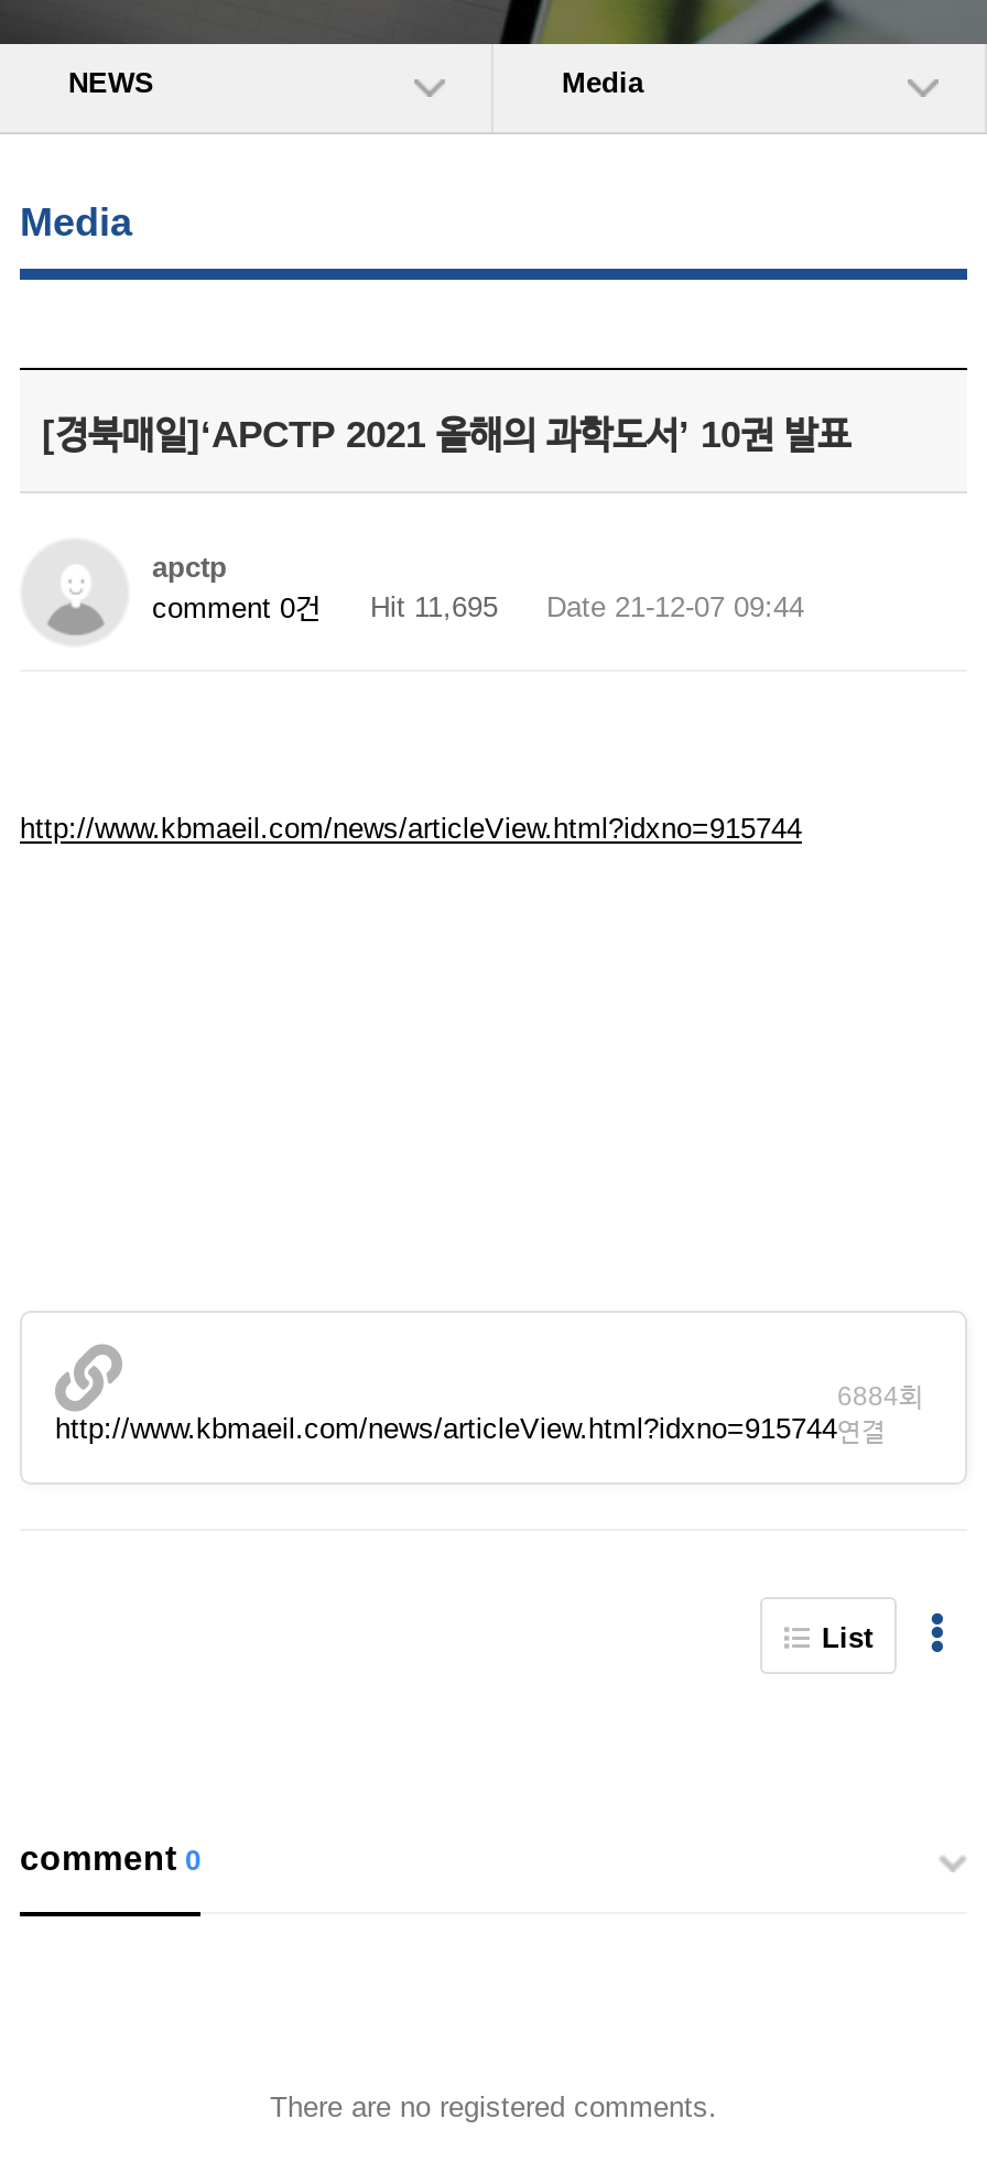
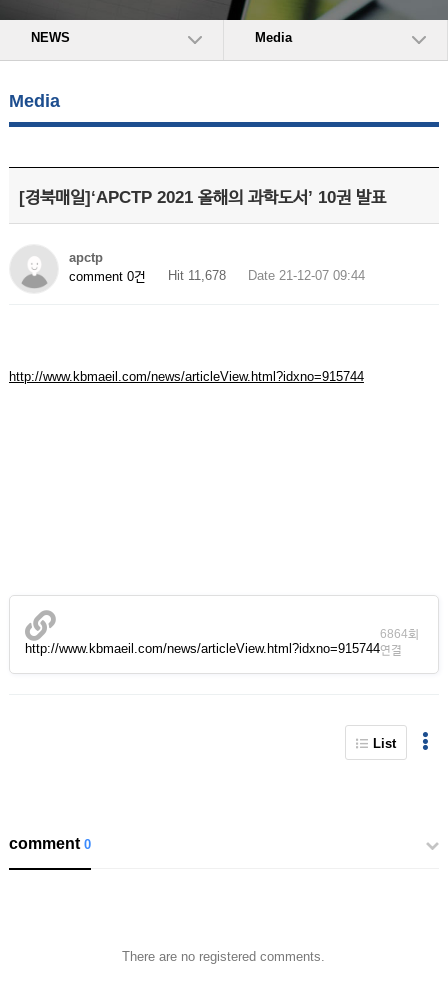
[152,590,804,625] comment 0건 Hit 11,695 Date 21-12-07 09:44 -> [69,268,365,284] comment 0건 Hit 11,678 Date 21-12-07 09:44
[837,1381,923,1412] 6884회 -> [380,627,419,641] 6864회

